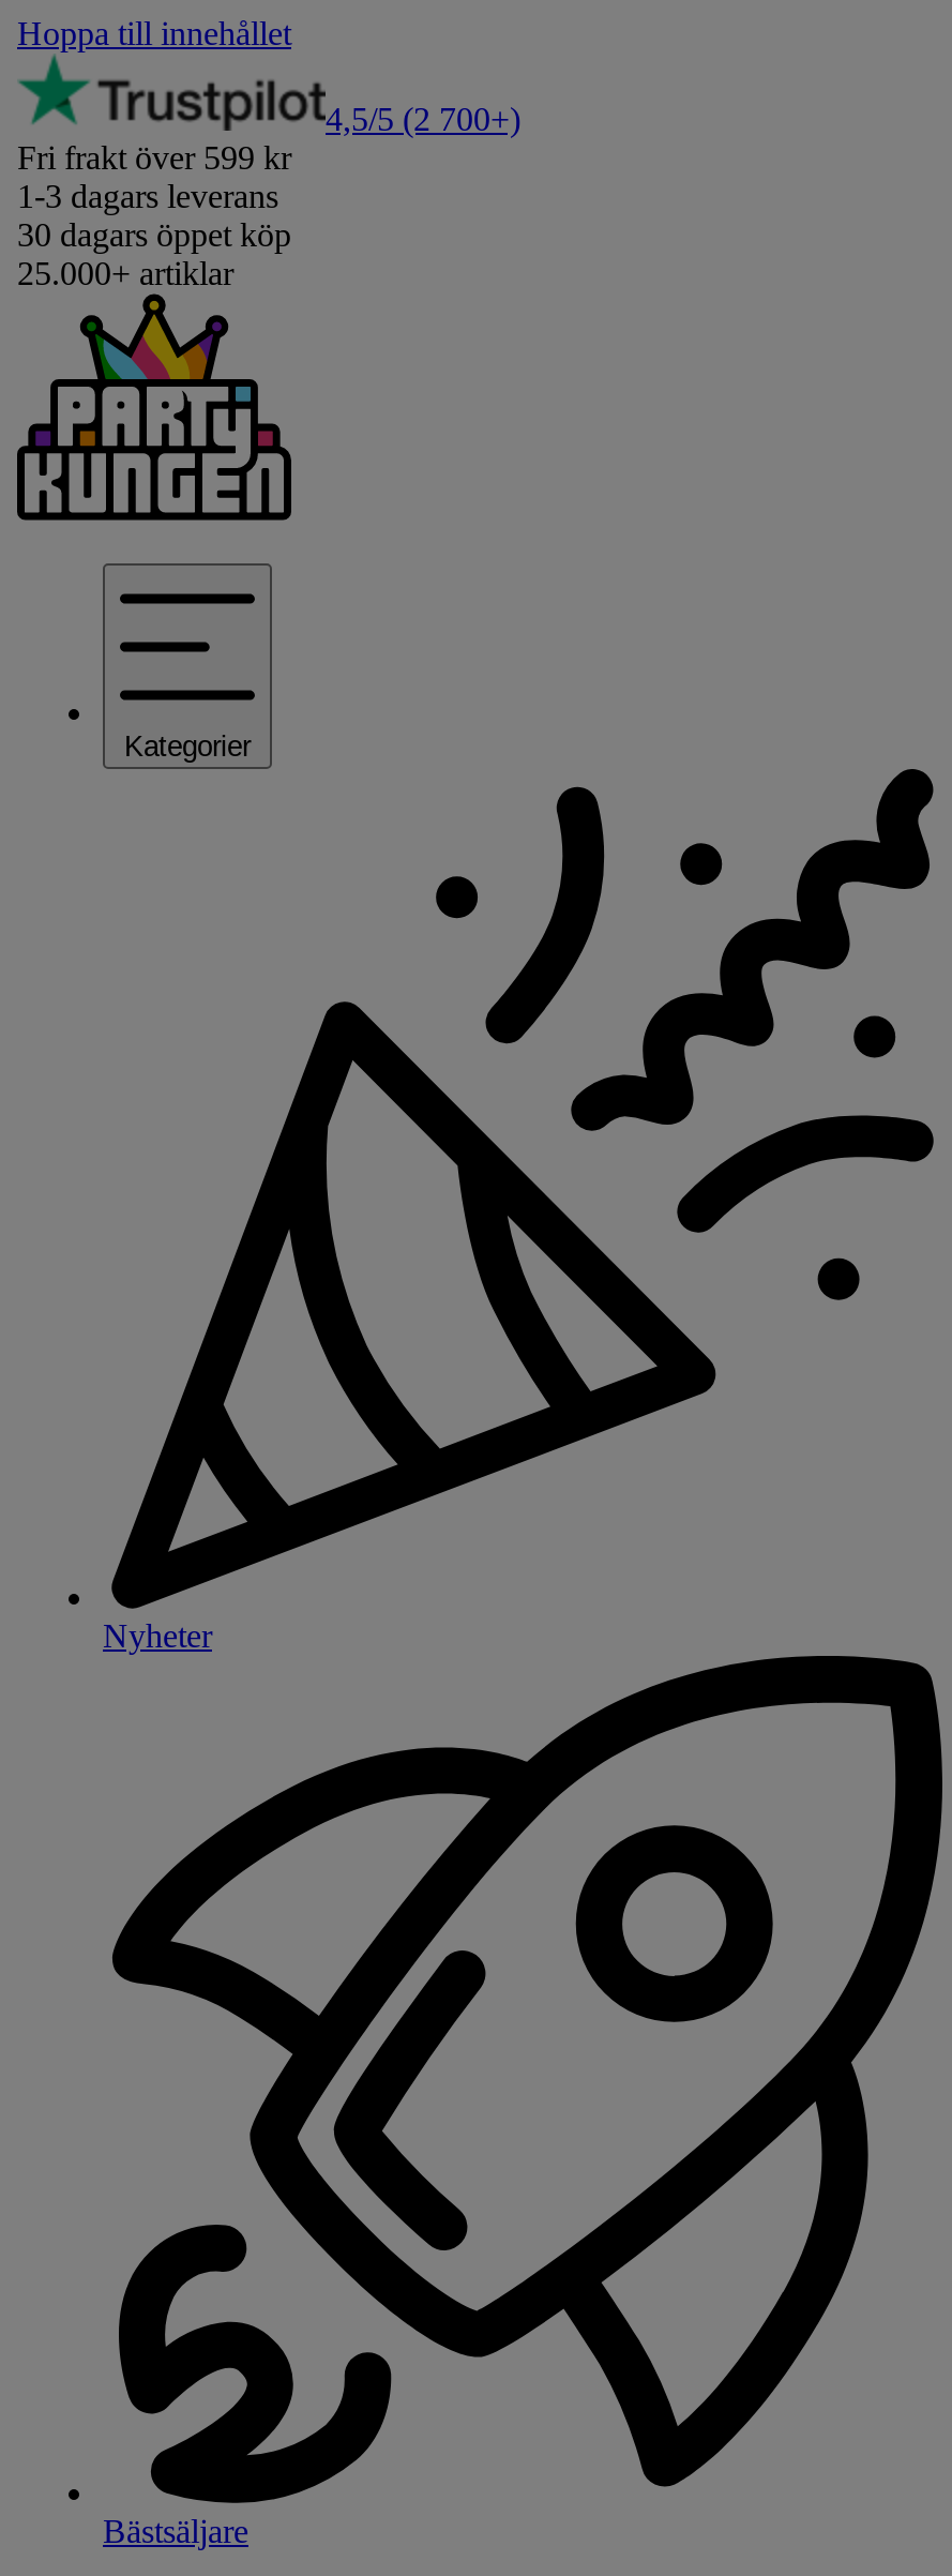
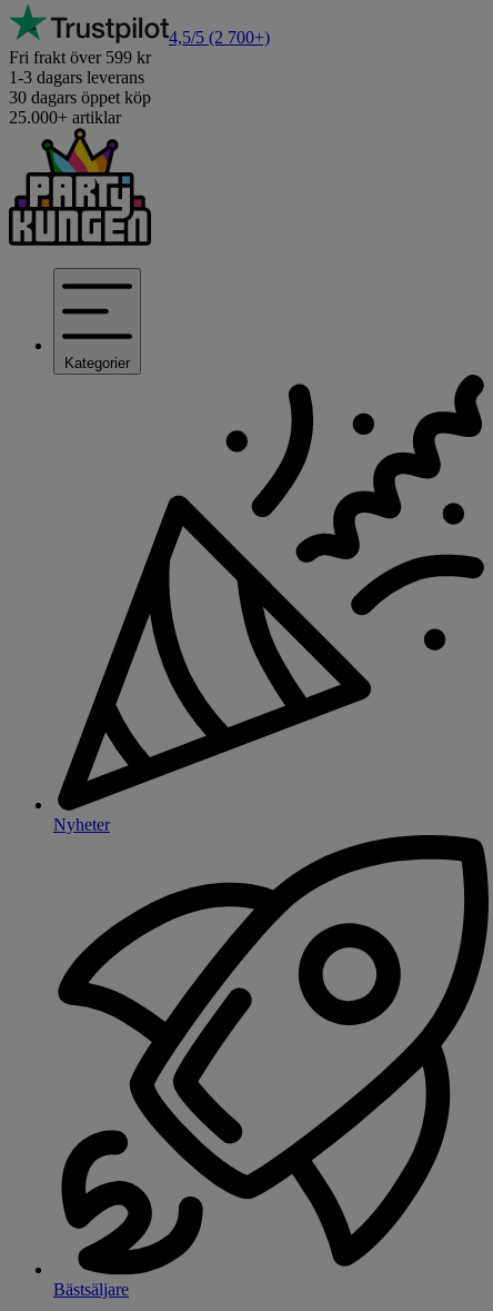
[17,15,291,51] Hoppa till innehållet -> none

